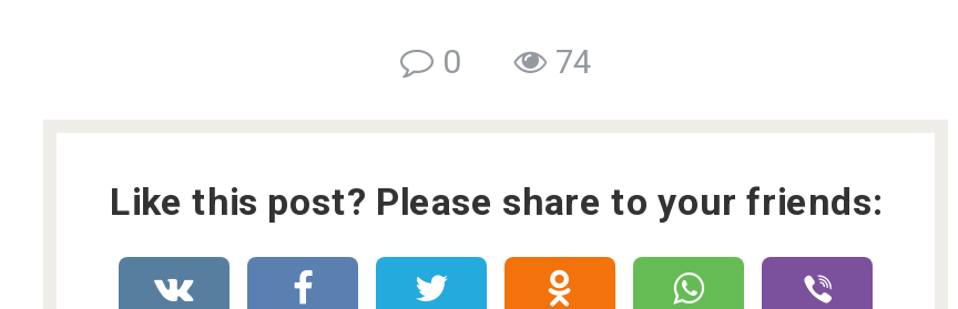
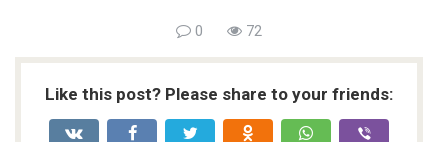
[547,42,591,82] 74 -> [242,21,262,39] 72

